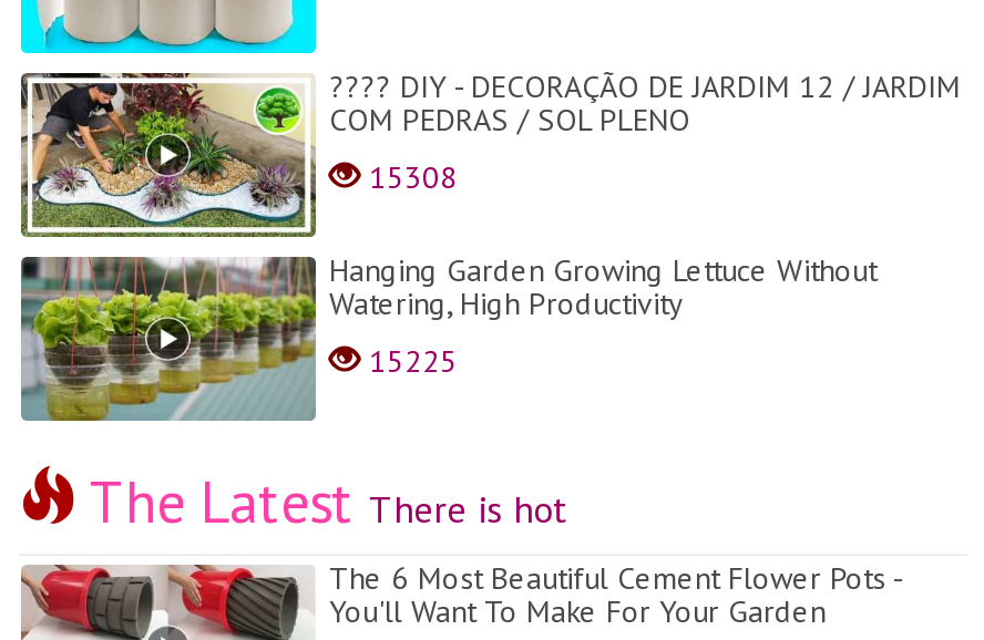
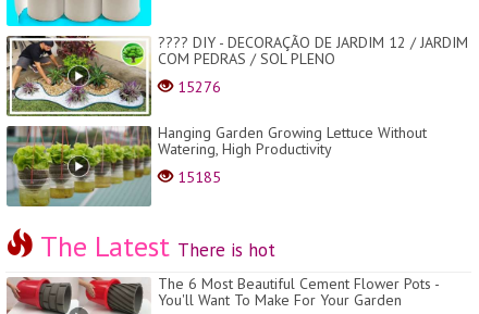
[360,157,458,197] 15308 -> [173,77,221,97] 15276
[360,341,458,381] 15225 -> [173,167,221,187] 15185

